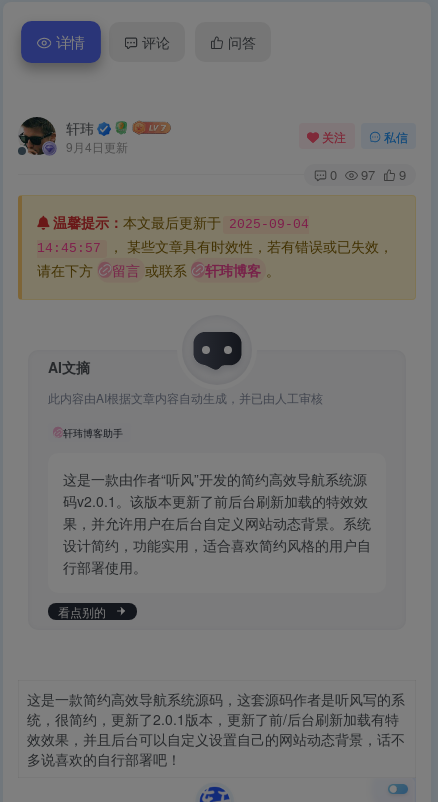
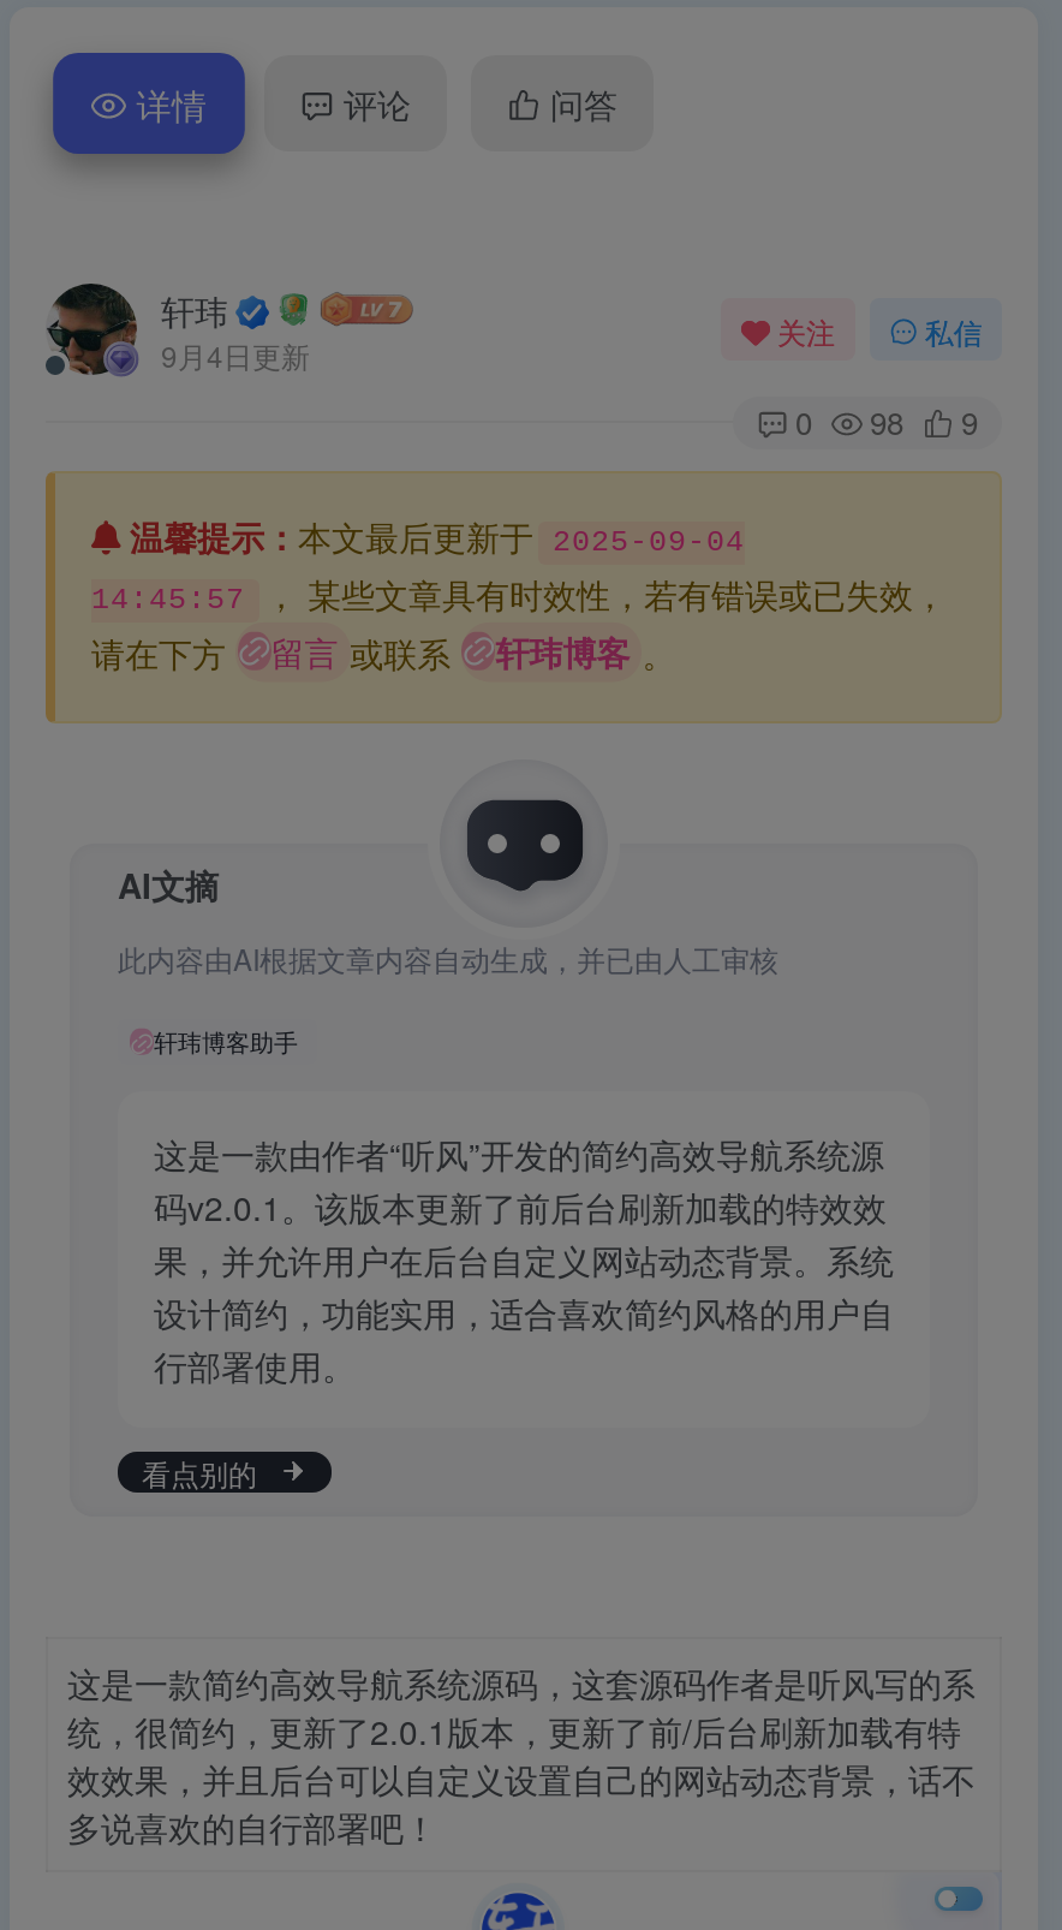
[330,165,406,184] 0 97 9 -> [795,399,978,445] 0 98 9

